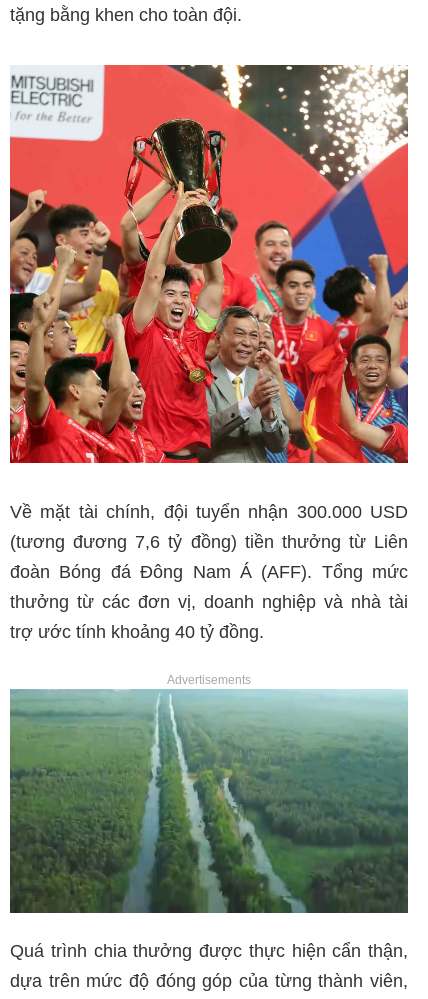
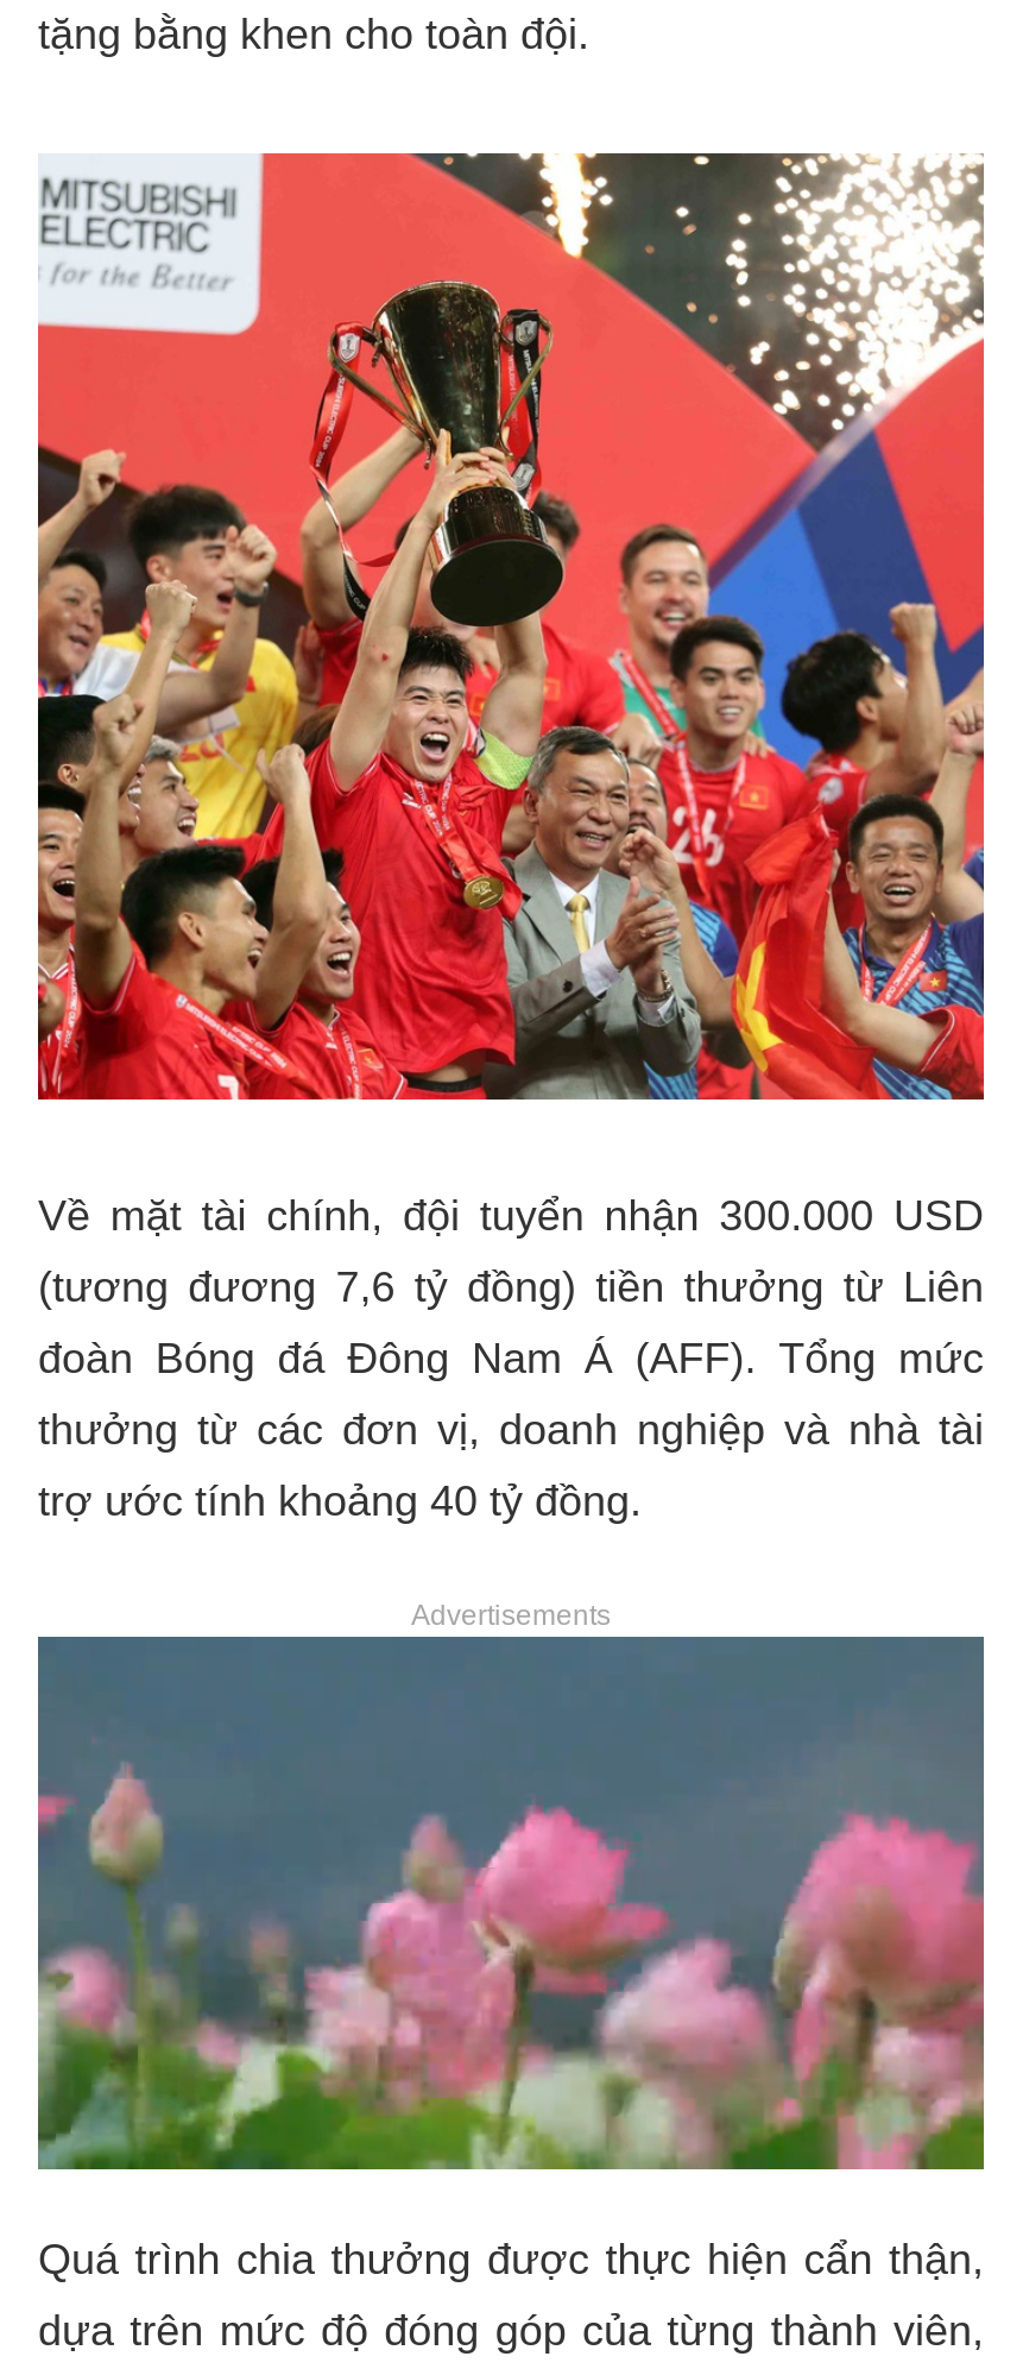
[9,689,409,914] [image] -> [36,1637,986,2172] [image]

